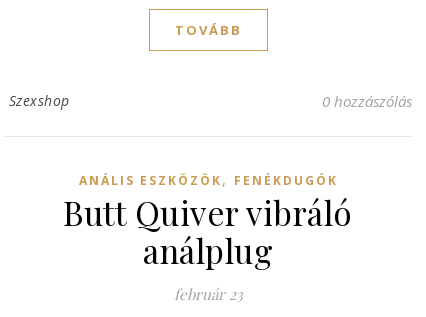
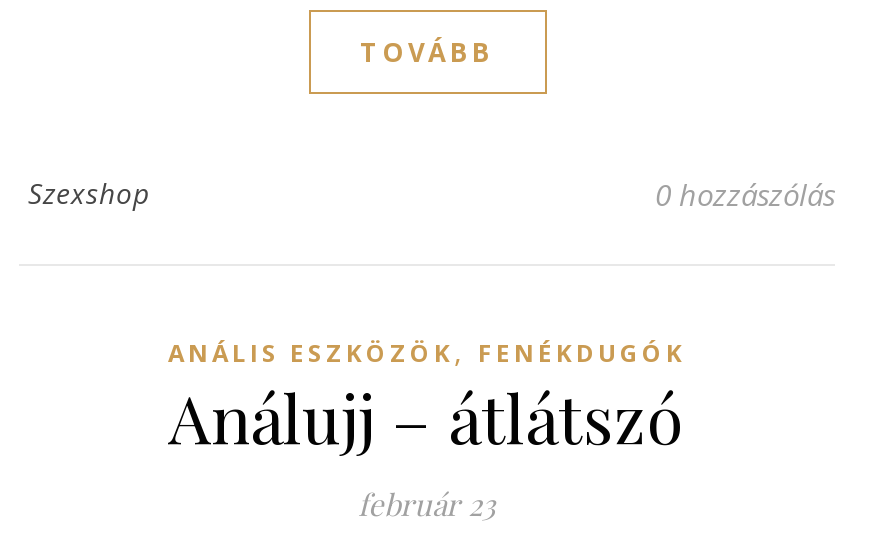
[63,190,353,272] Butt Quiver vibráló | análplug -> [168,372,686,460] Análujj – átlátszó

